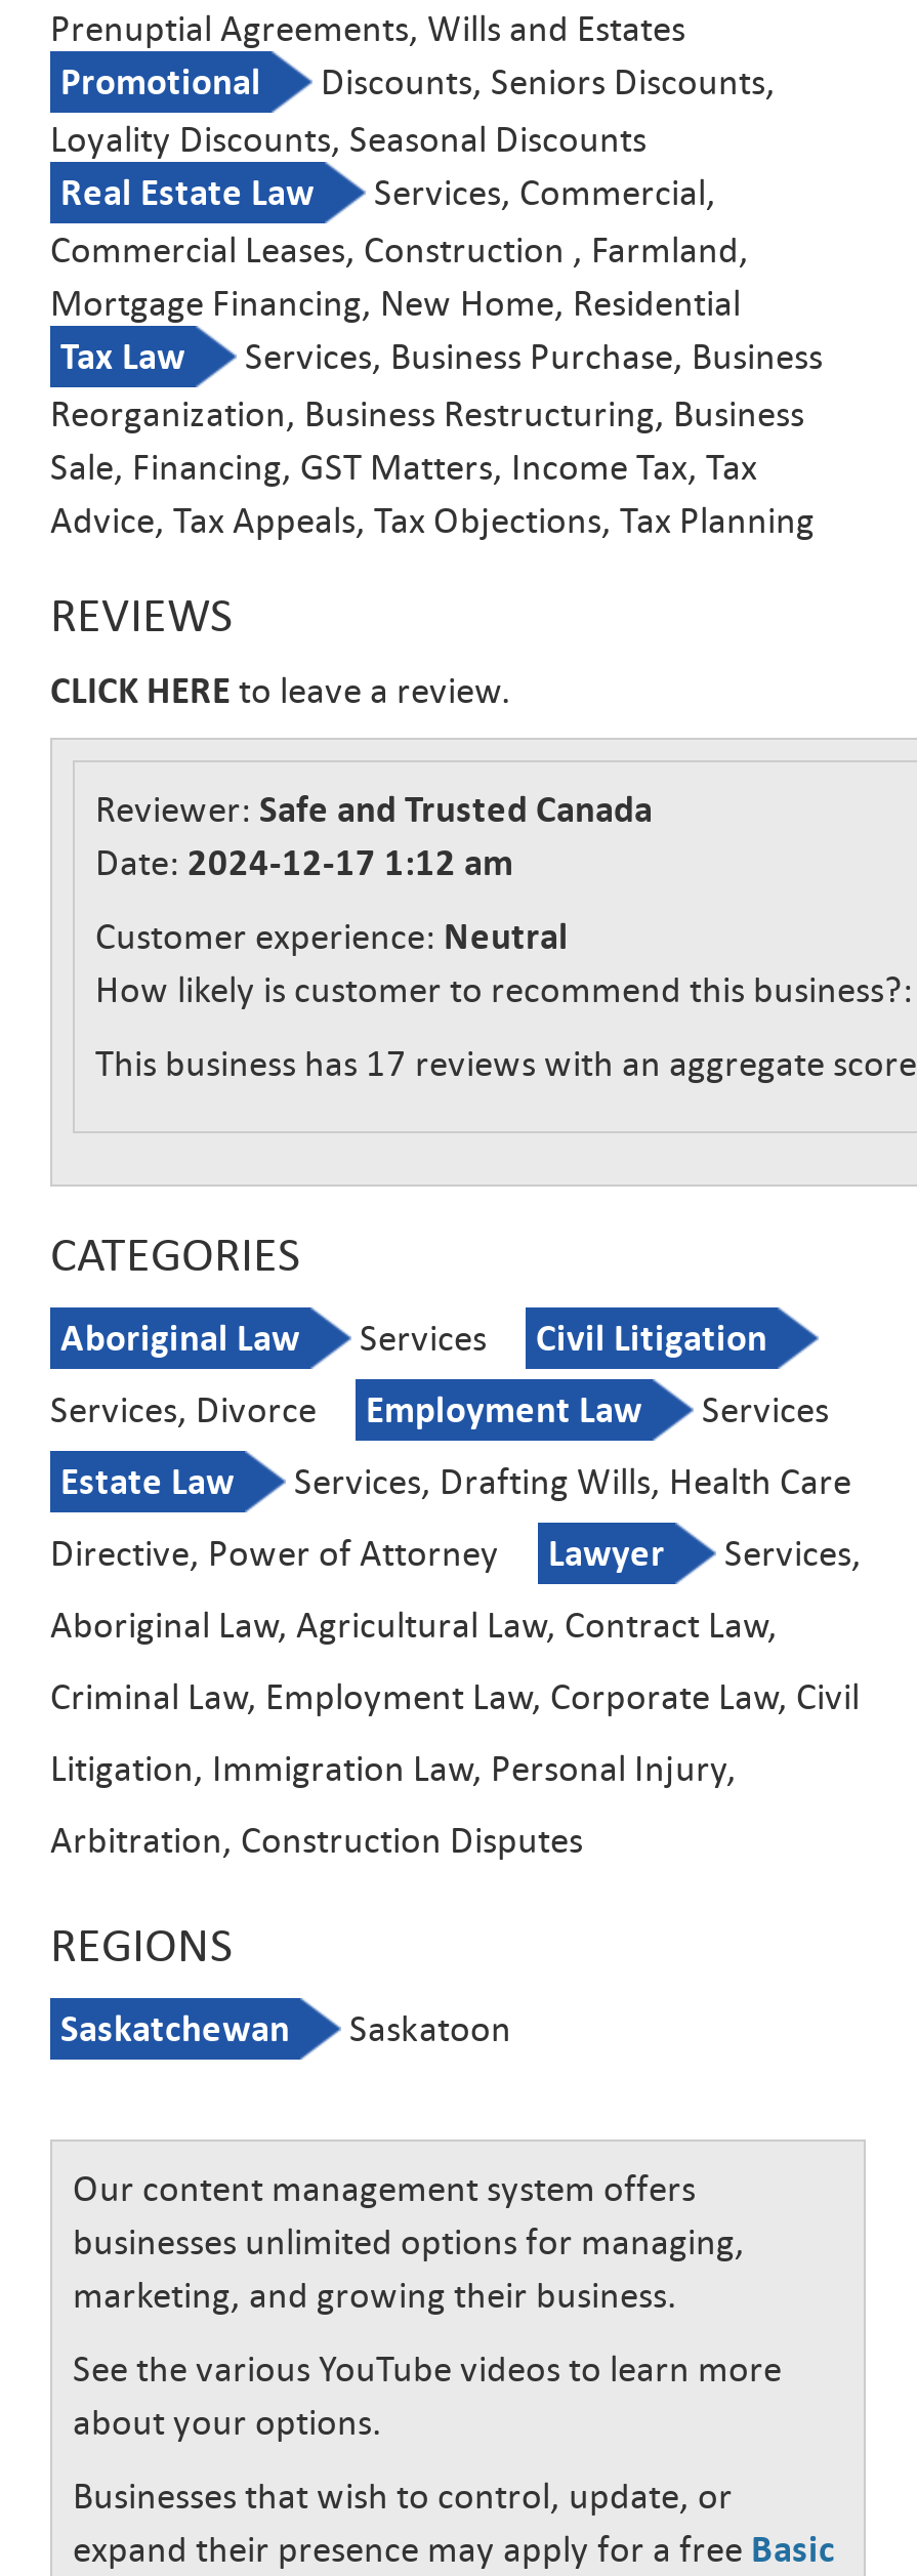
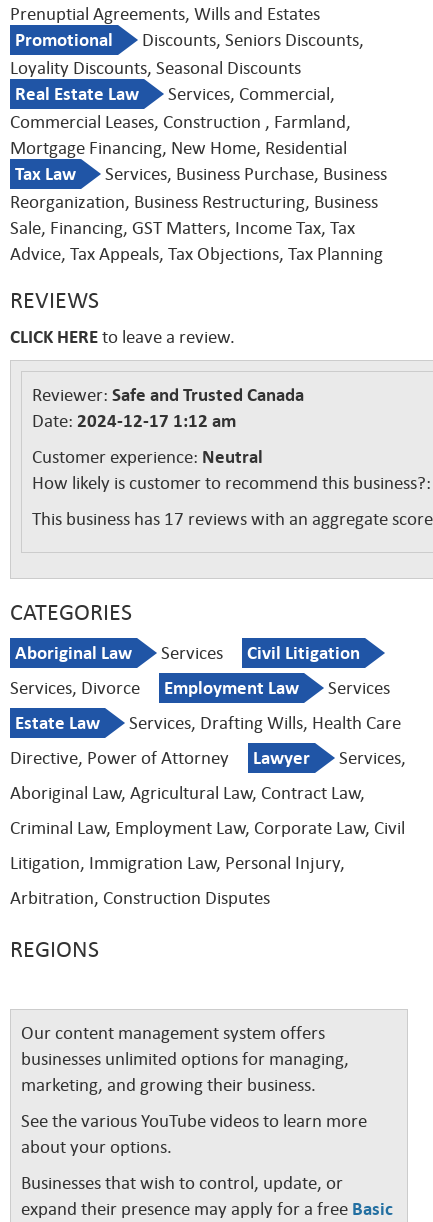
[60,2009,511,2050] Saskatchewan | Saskatoon -> none

